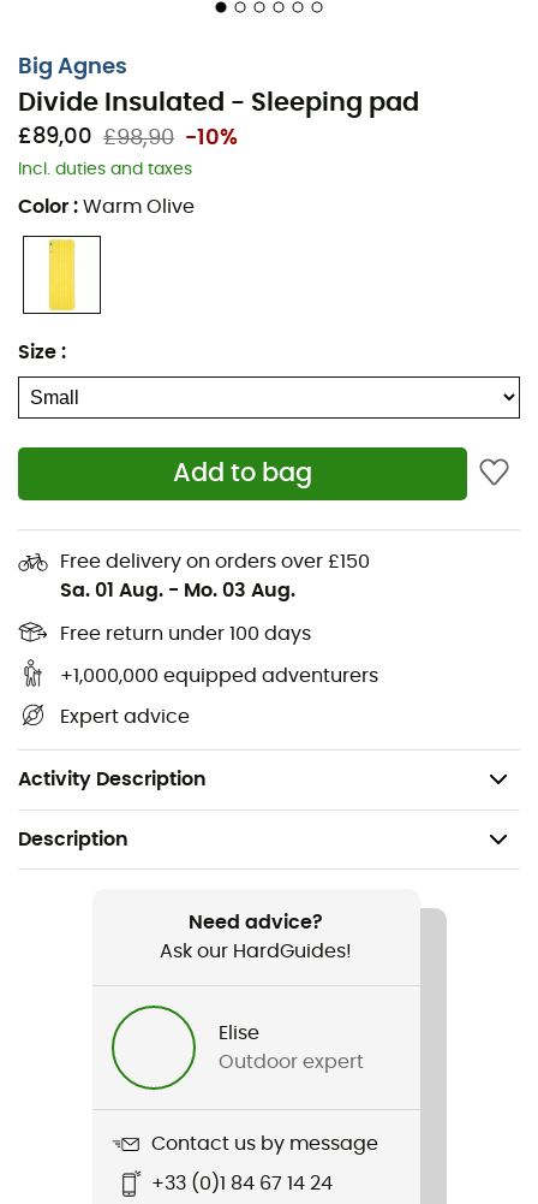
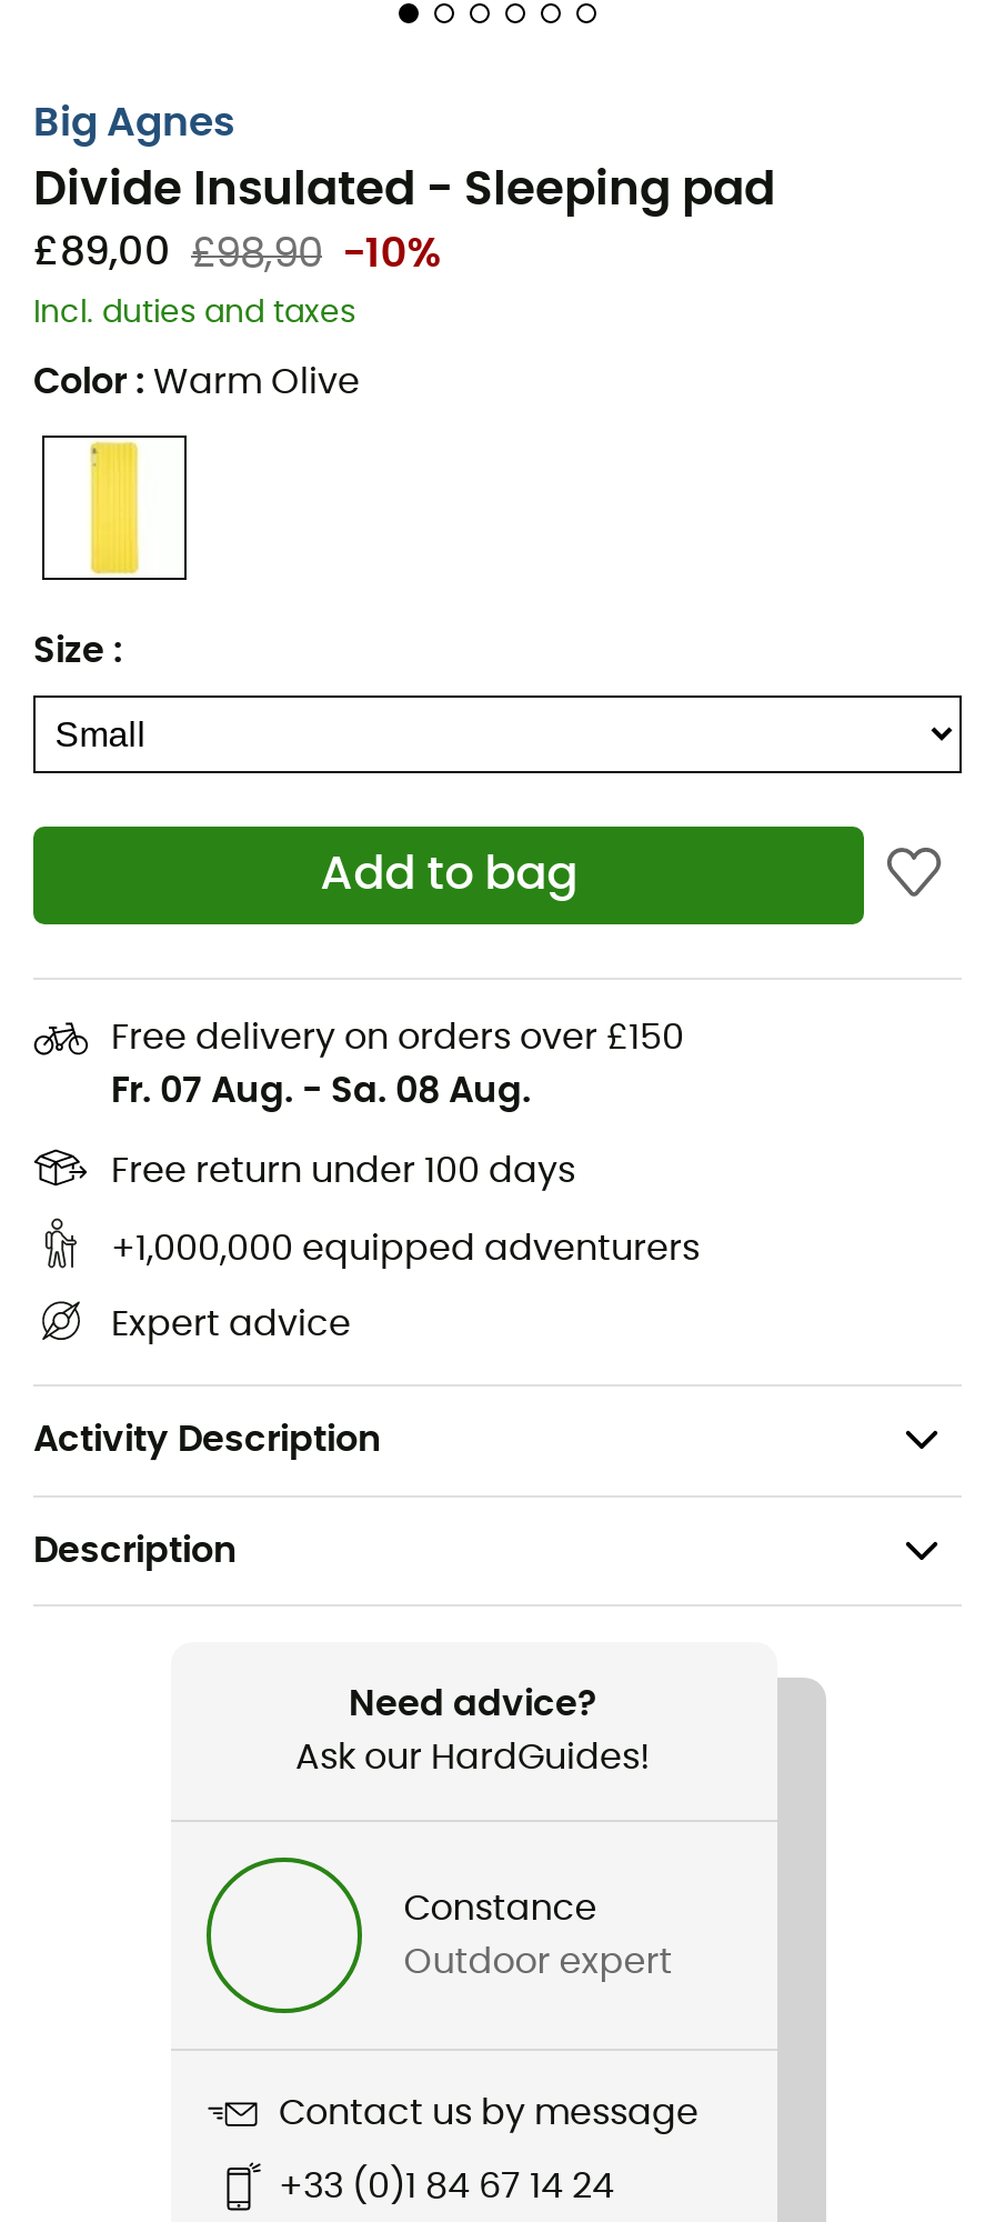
[60,581,295,600] Sa. 01 Aug. - Mo. 03 Aug. -> [111,1073,531,1109] Fr. 07 Aug. - Sa. 08 Aug.
[218,1023,259,1042] Elise -> [404,1890,597,1926] Constance

